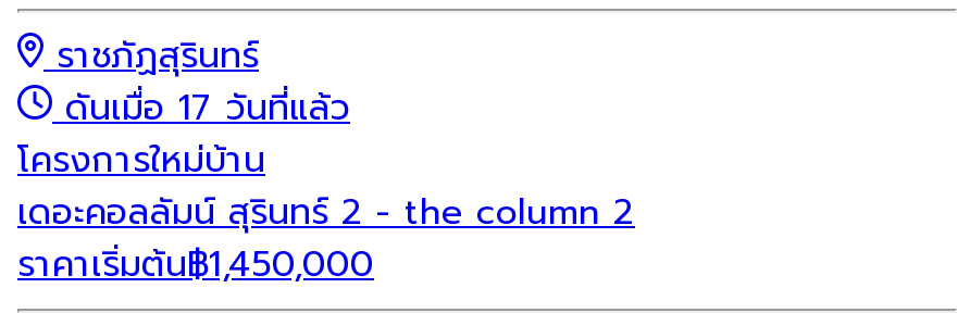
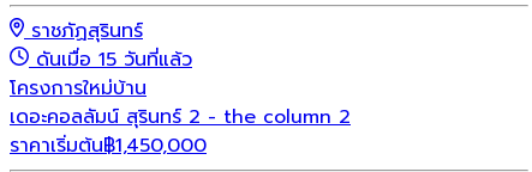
[65,82,350,134] ดันเมื่อ 17 วันที่แล้ว -> [36,45,192,74] ดันเมื่อ 15 วันที่แล้ว

